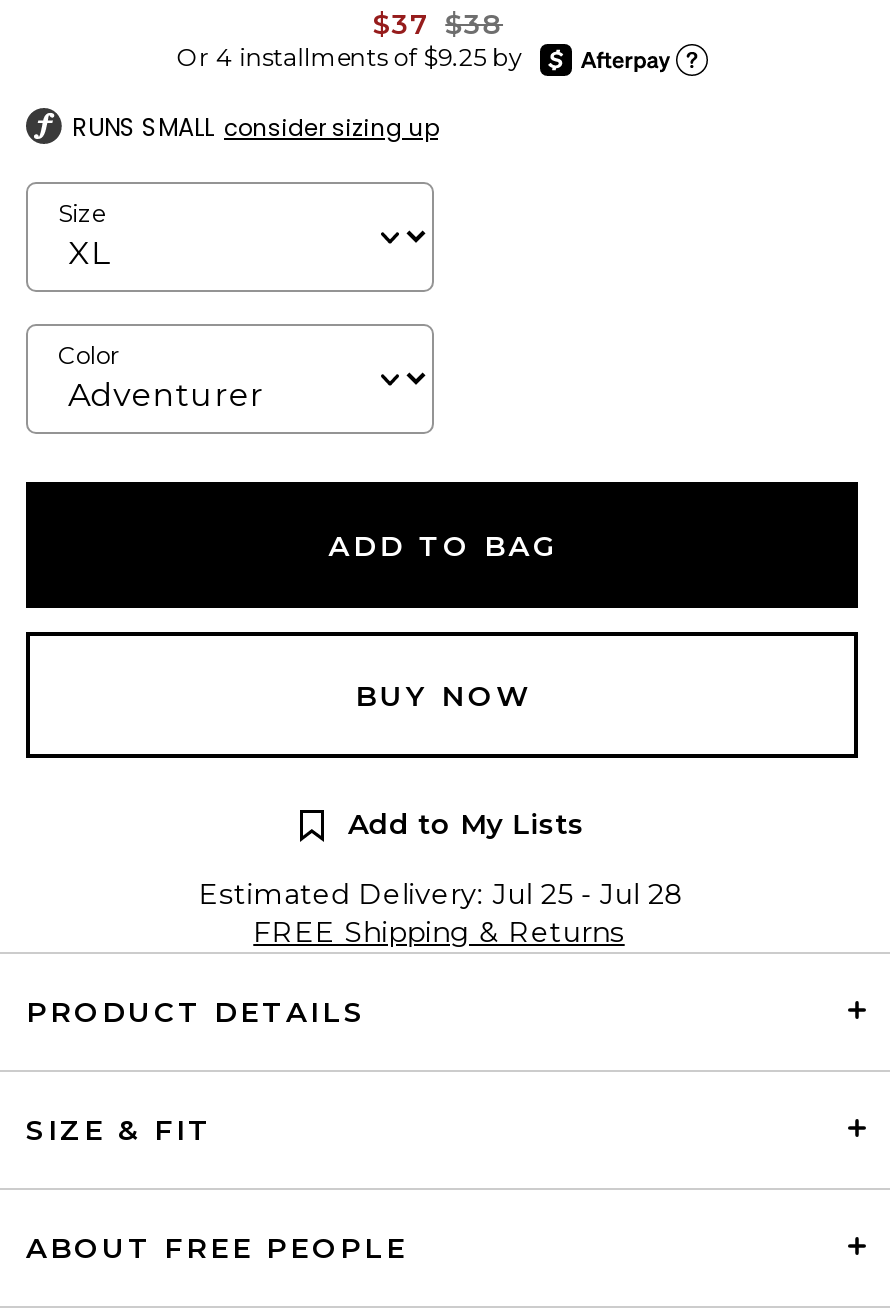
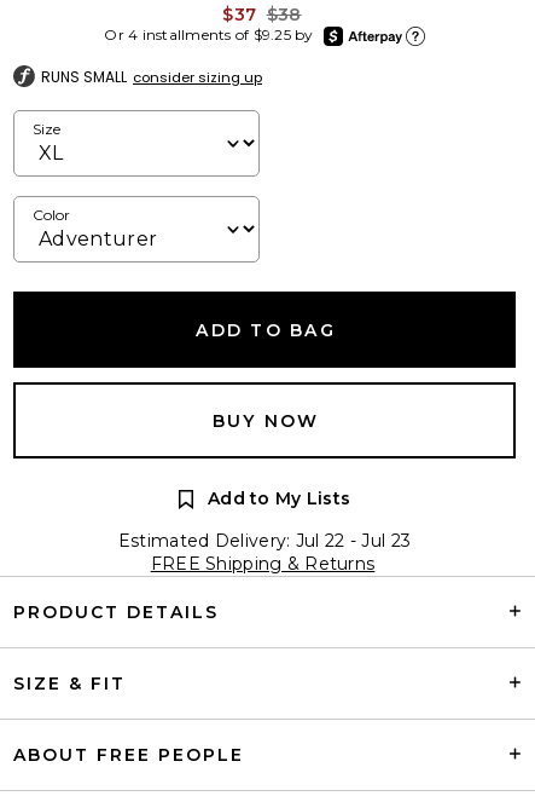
[199,875,685,911] Estimated Delivery: Jul 25 - Jul 28 -> [118,529,411,551] Estimated Delivery: Jul 22 - Jul 23

